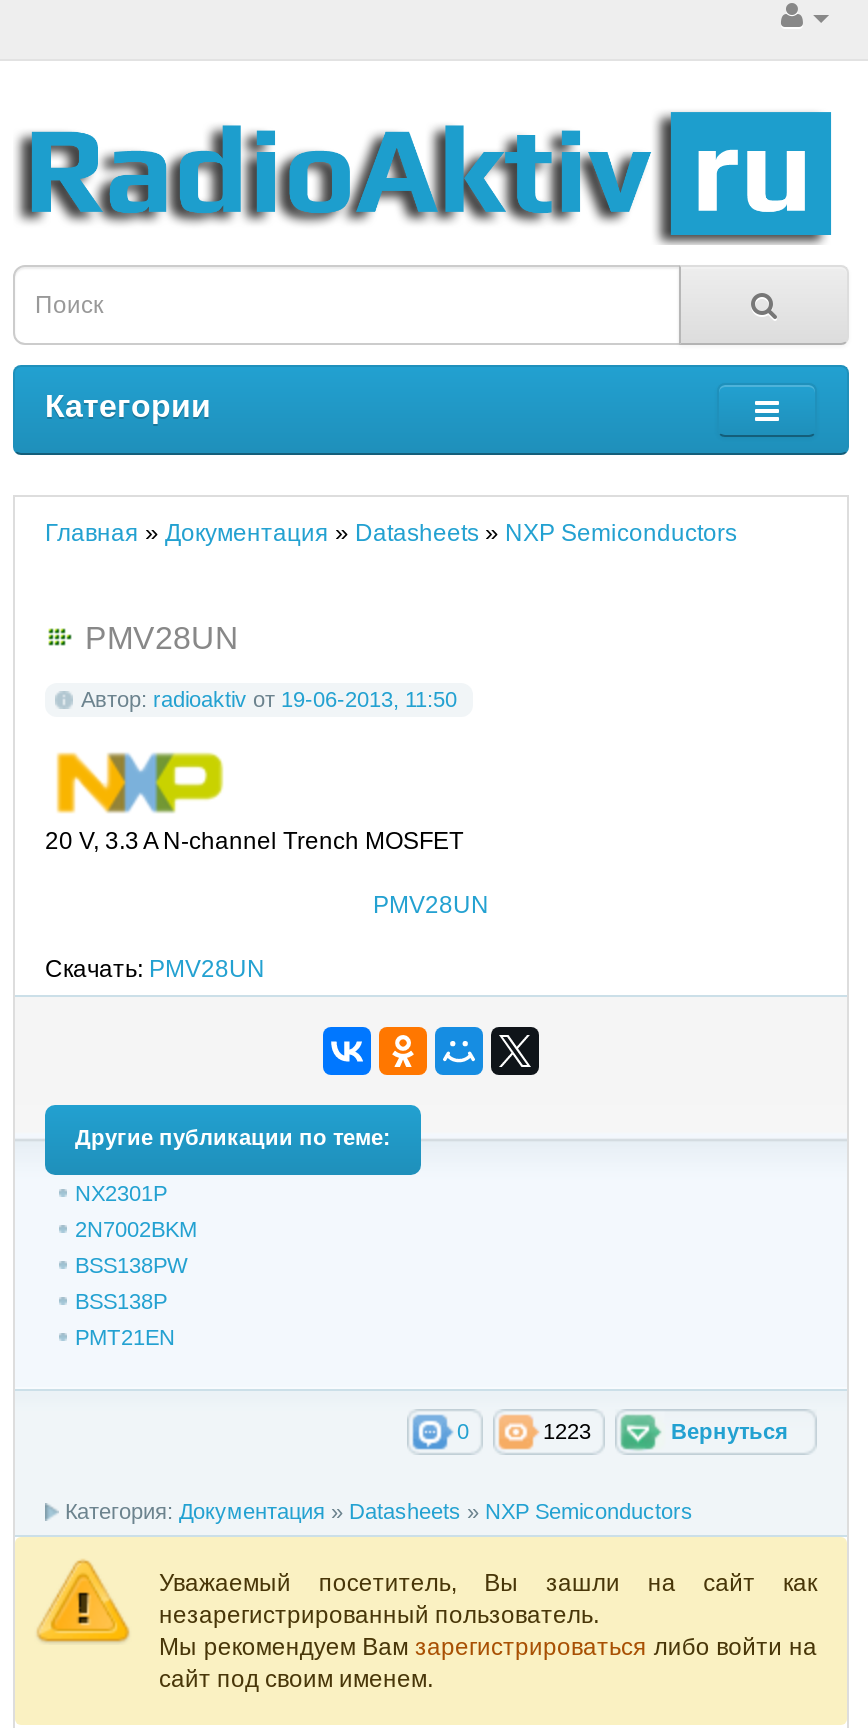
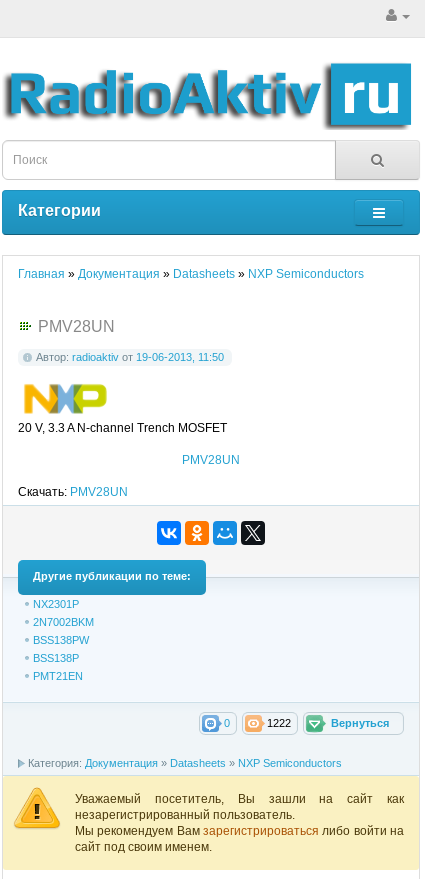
[543,1419,591,1443] 1223 -> [267,717,291,729] 1222

